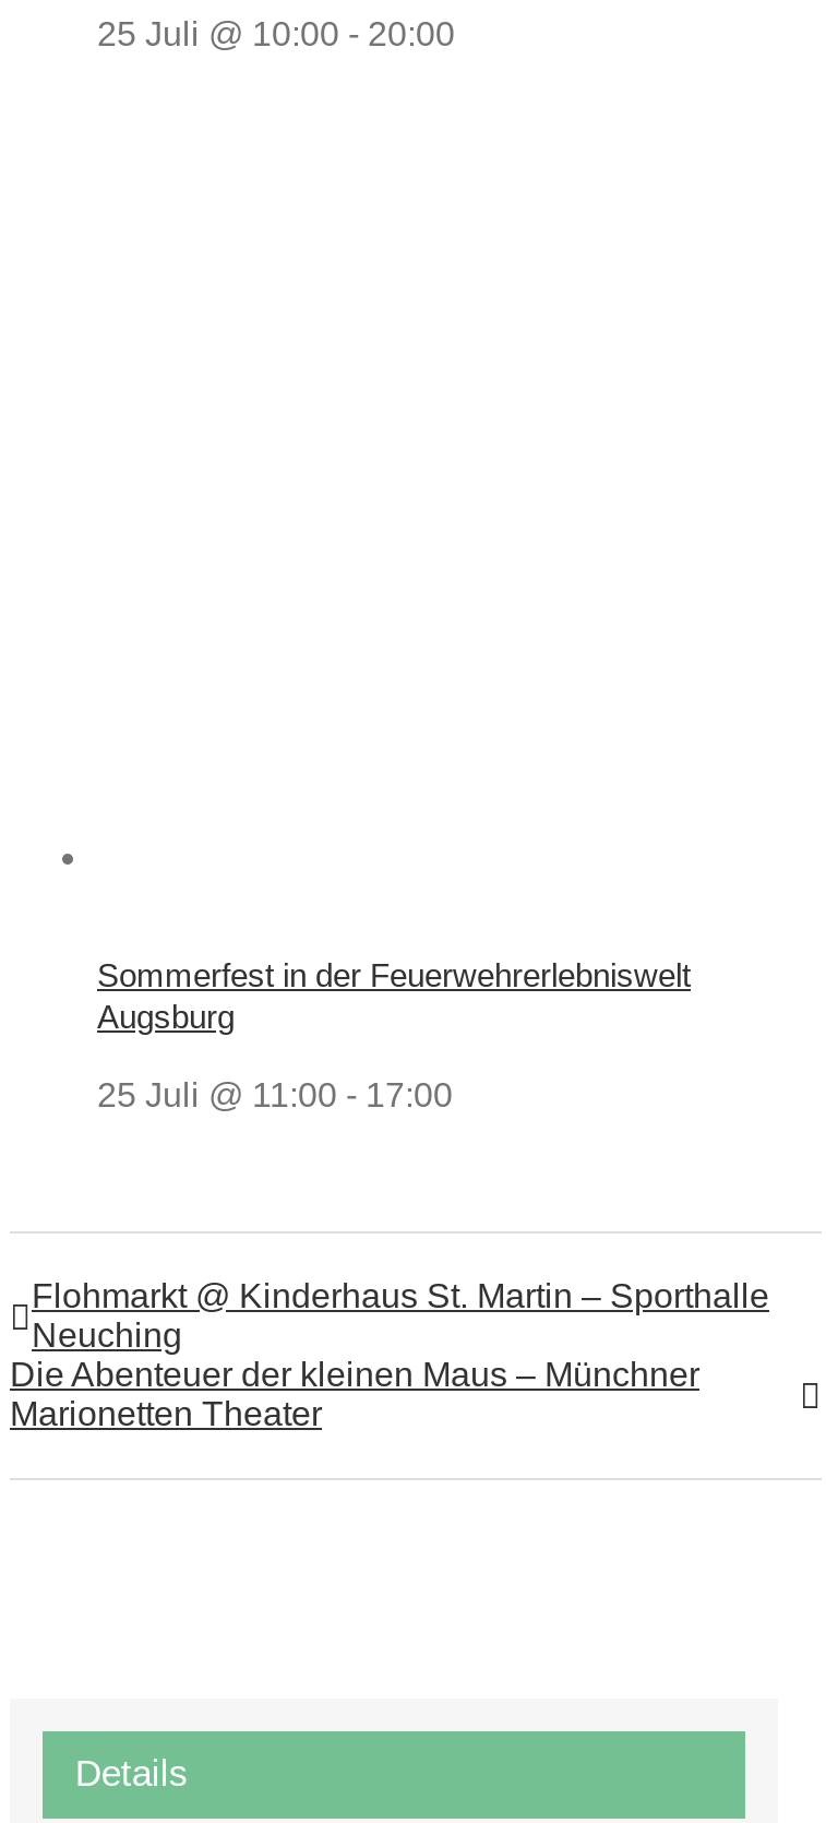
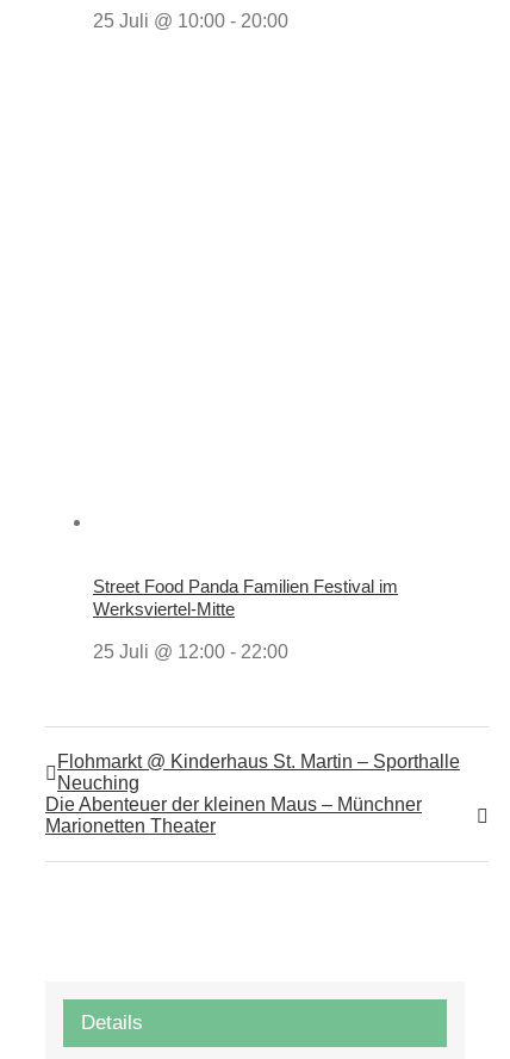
[97,956,691,1034] Sommerfest in der Feuerwehrerlebniswelt | Augsburg -> [93,576,398,619] Street Food Panda Familien Festival im | Werksviertel-Mitte
[97,1076,453,1113] 25 Juli @ 11:00 - 17:00 -> [93,641,288,662] 25 Juli @ 12:00 - 22:00

